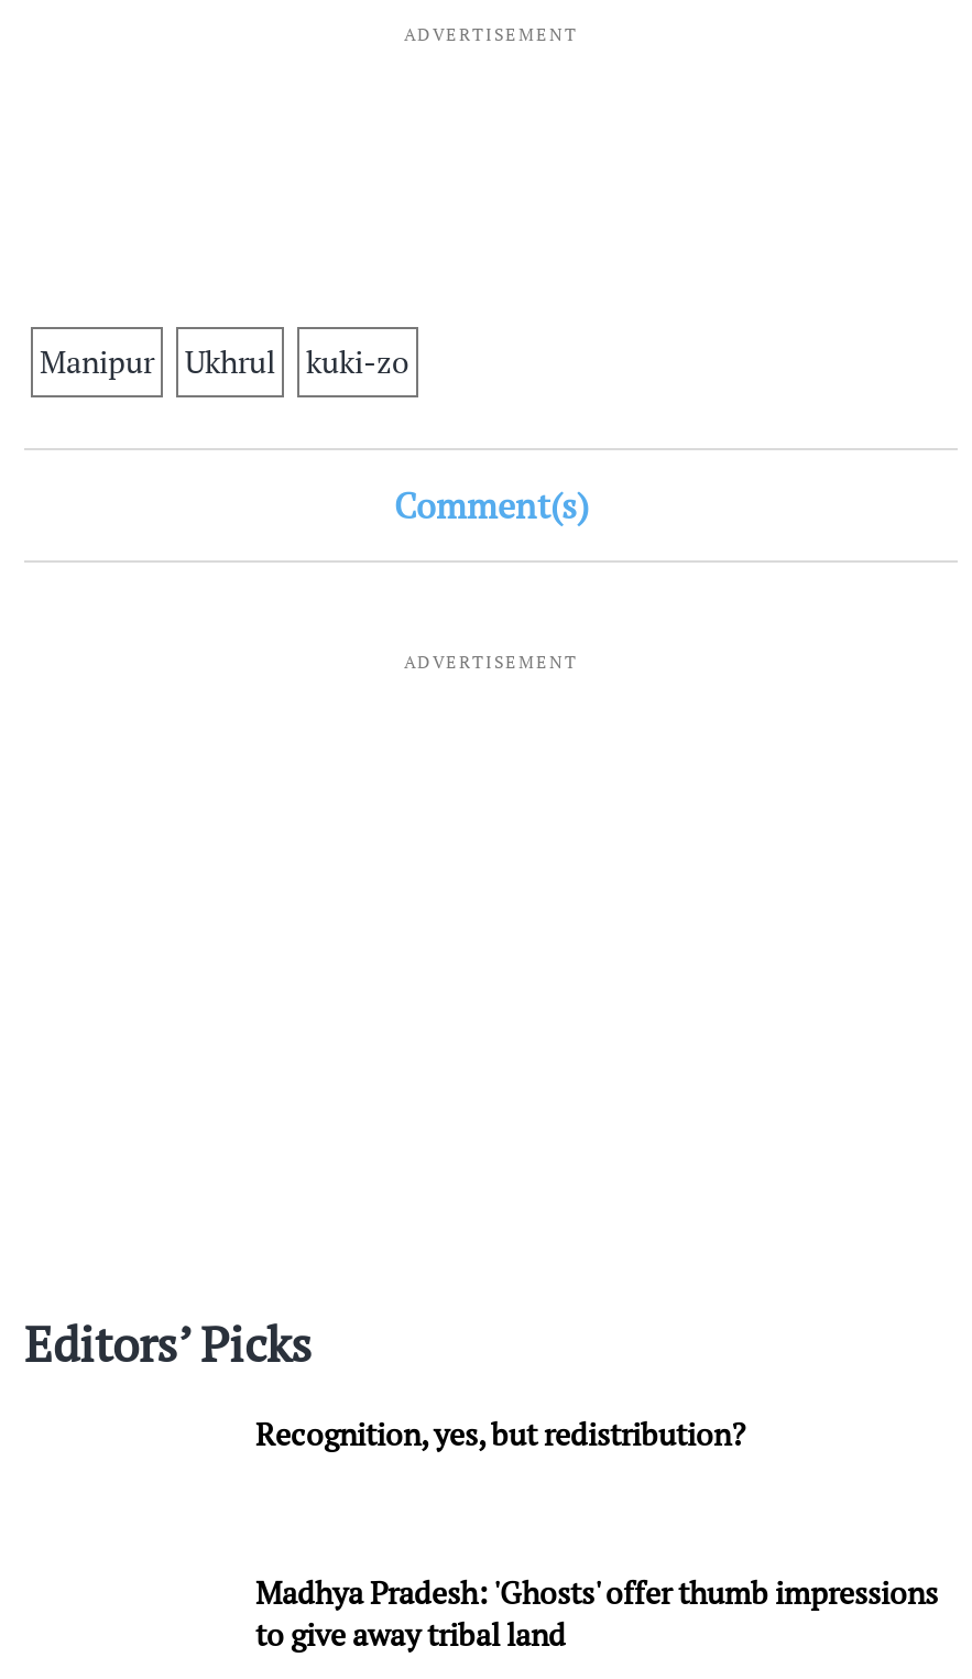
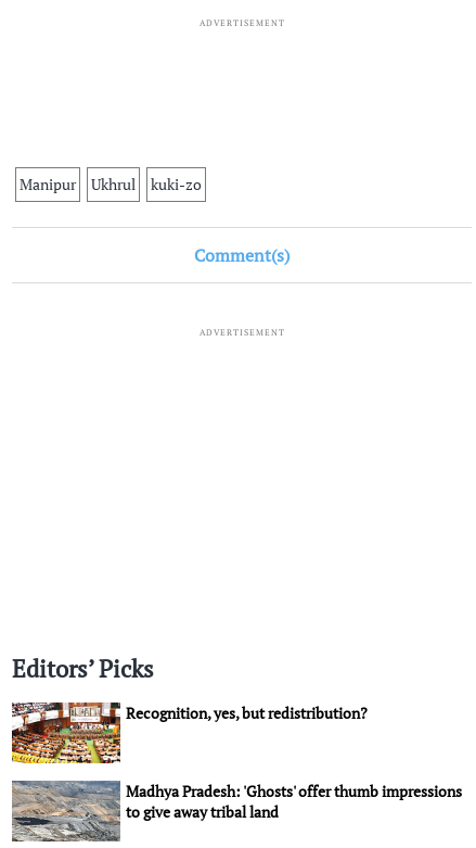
none -> [11,701,121,764] [image]
none -> [11,780,121,843] [image]

